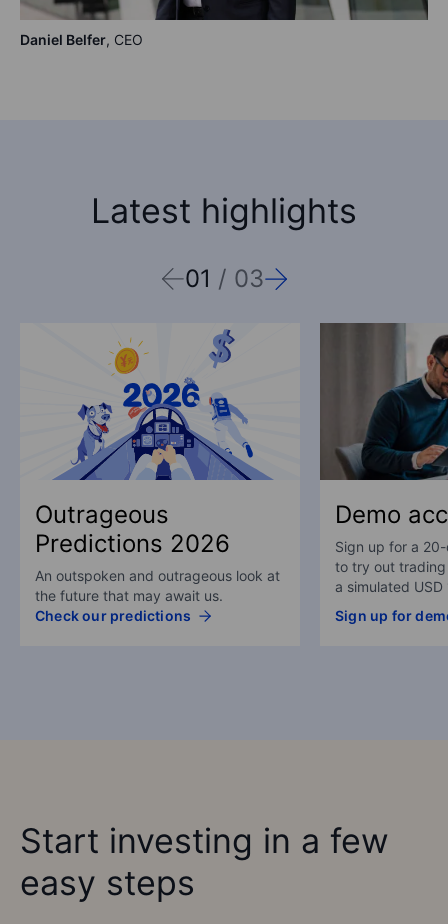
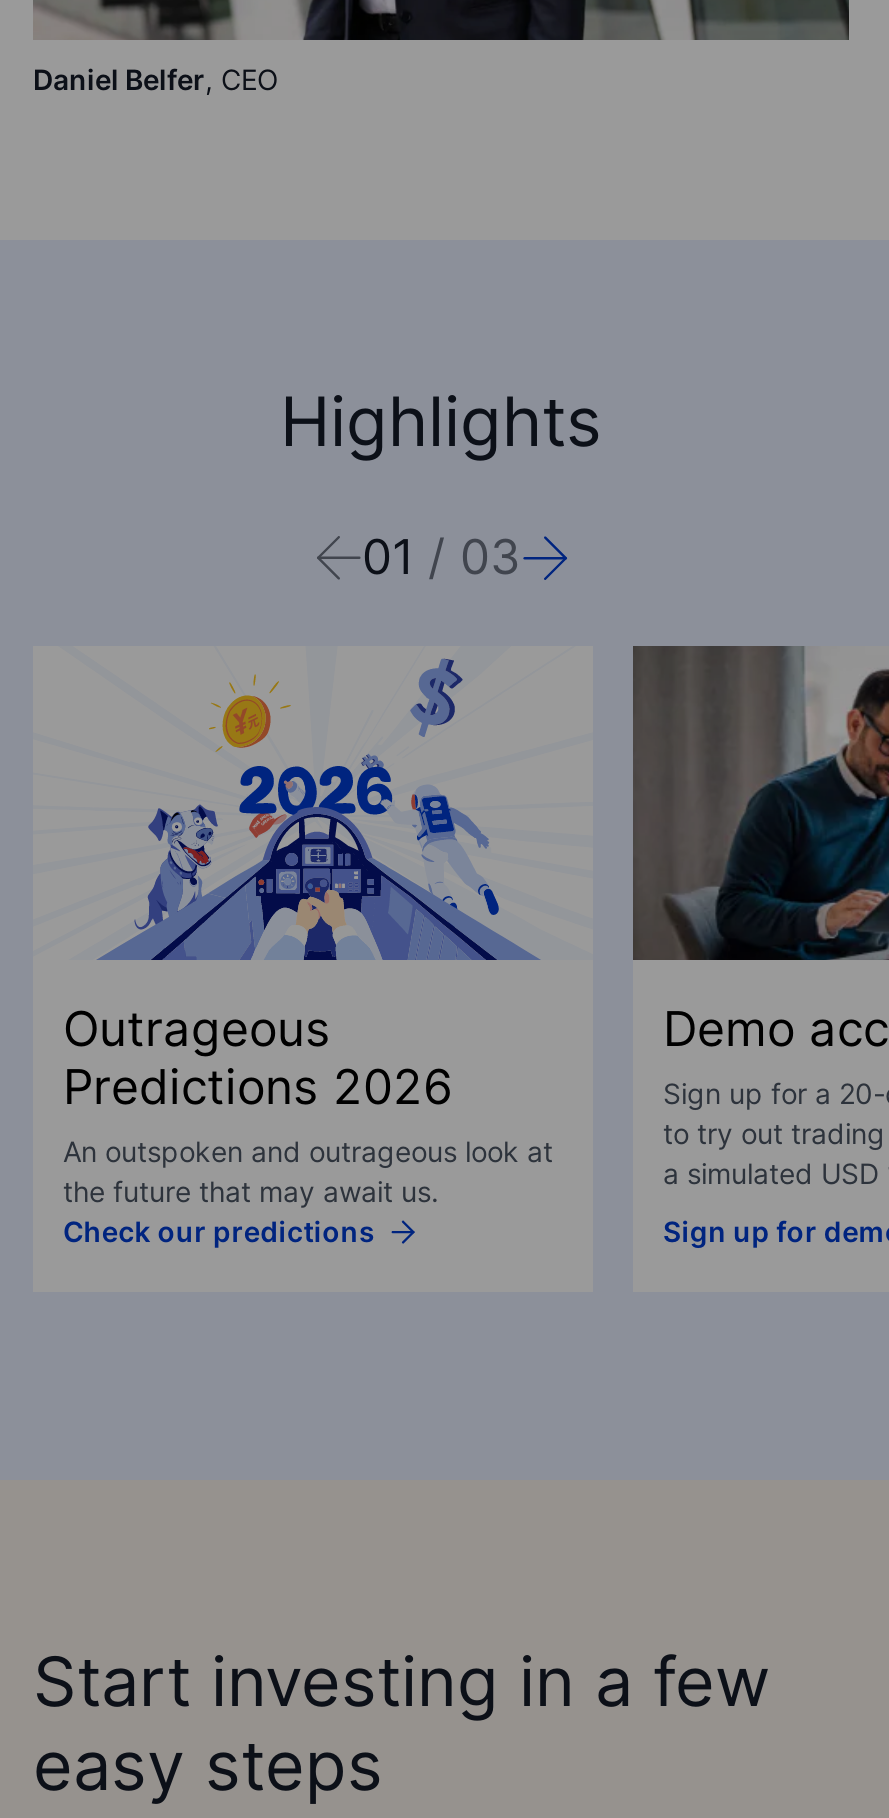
[91,190,357,231] Latest highlights -> [280,380,602,462] Highlights

